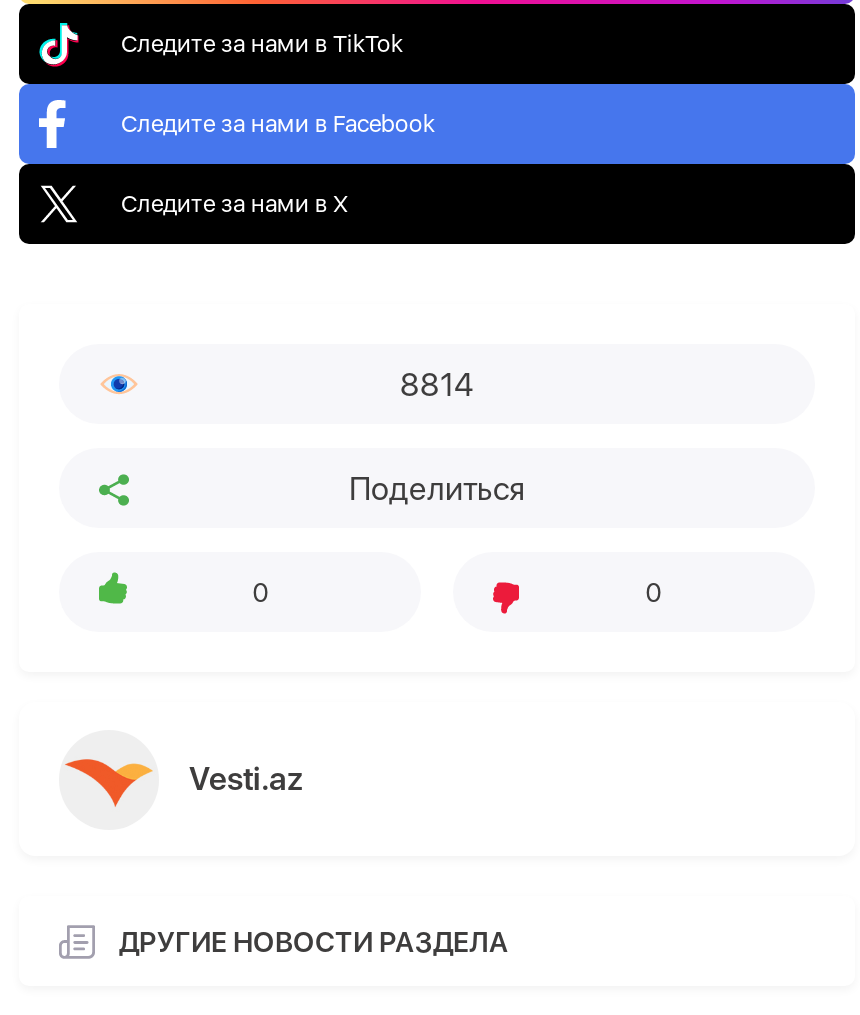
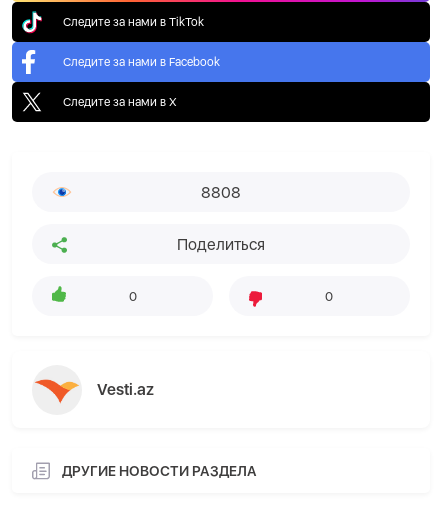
[400,366,474,404] 8814 -> [201,183,241,202] 8808

